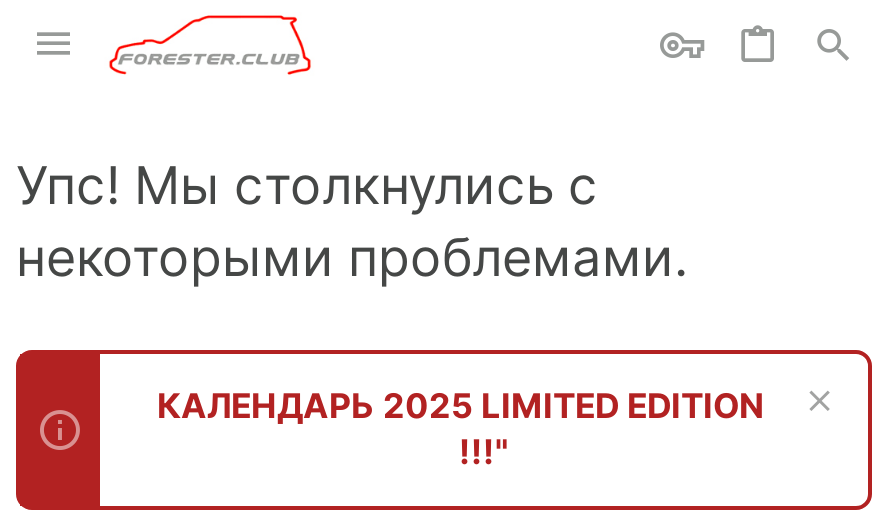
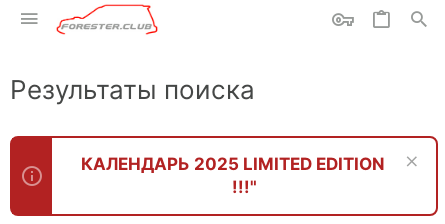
[16,154,688,288] Упс! Мы столкнулись с | некоторыми проблемами. -> [10,74,255,105] Результаты поиска

